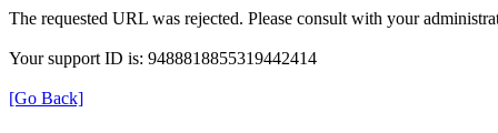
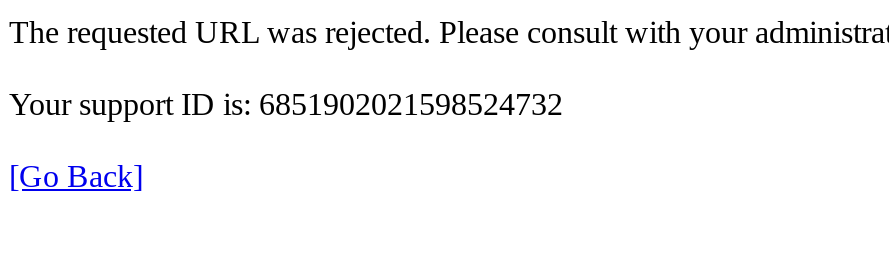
[9,49,317,68] Your support ID is: 9488818855319442414 -> [9,87,563,121] Your support ID is: 6851902021598524732

